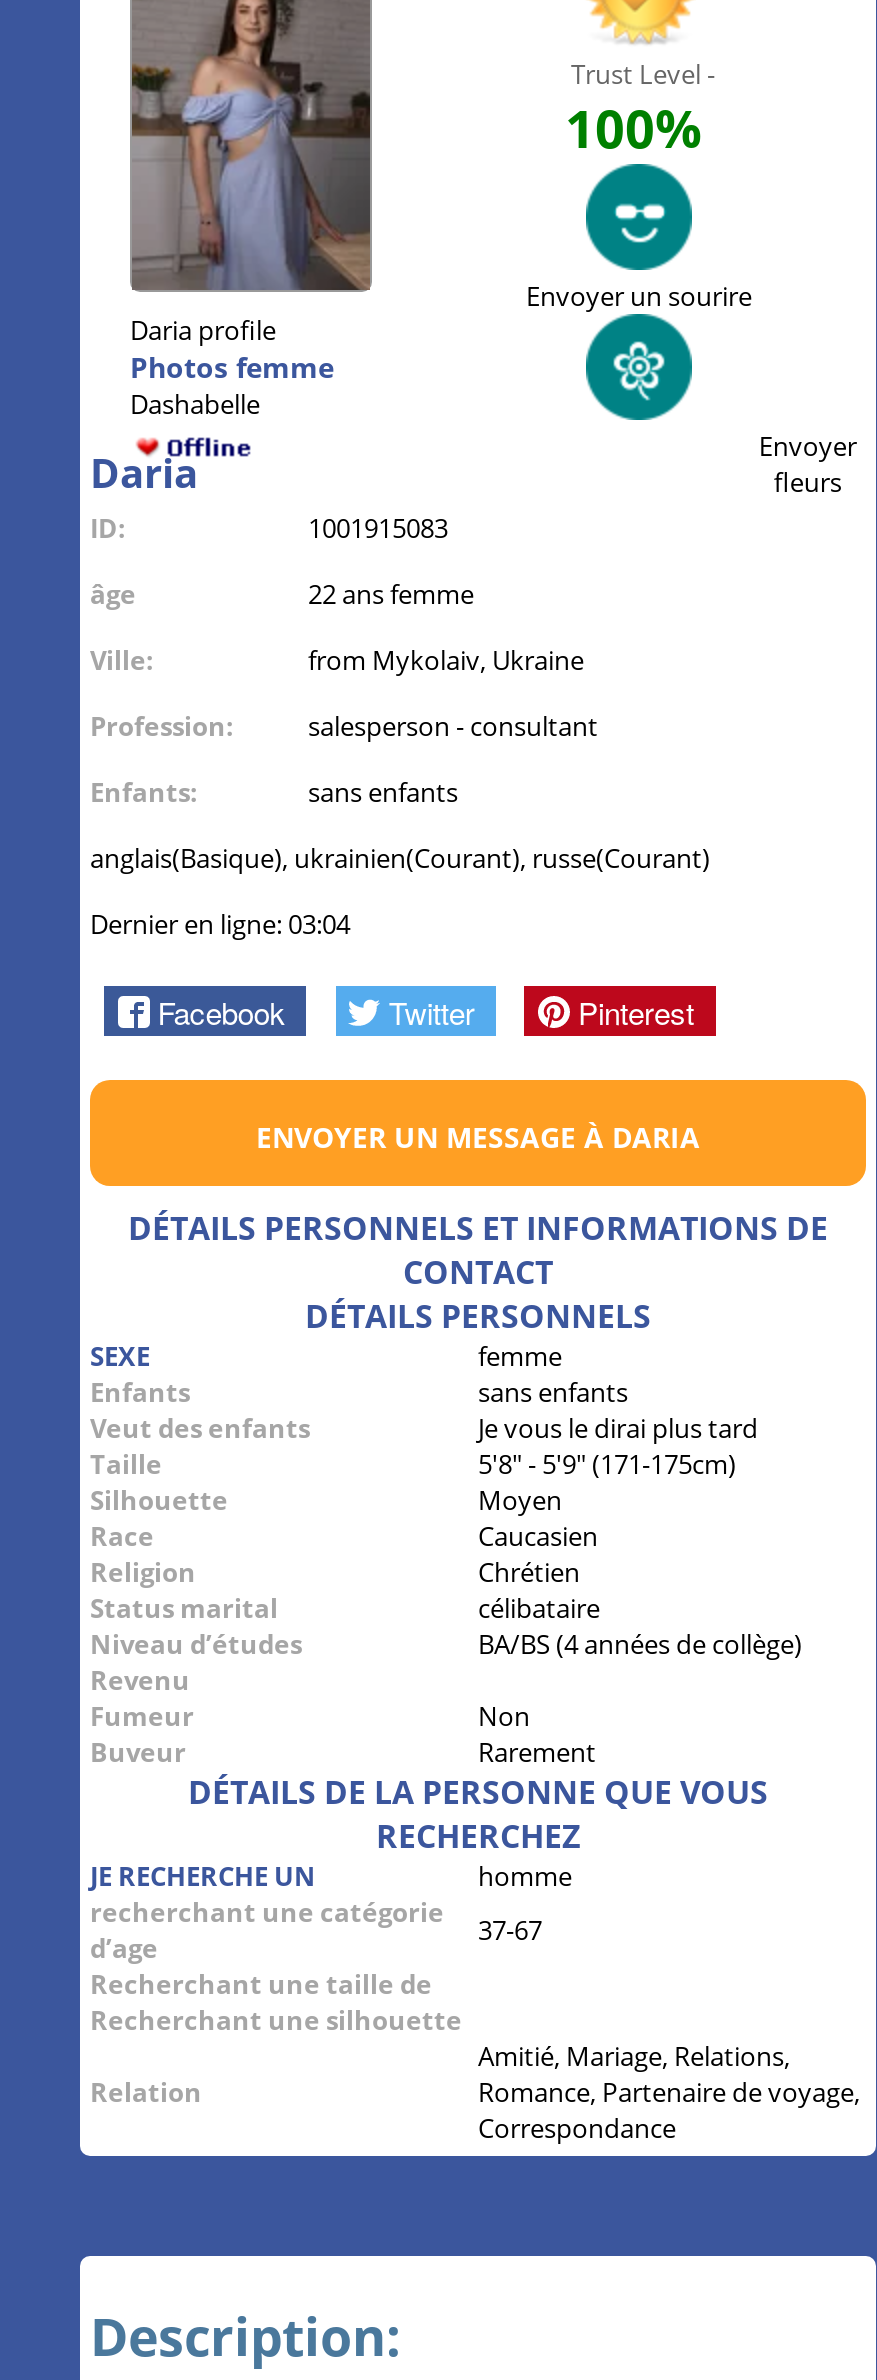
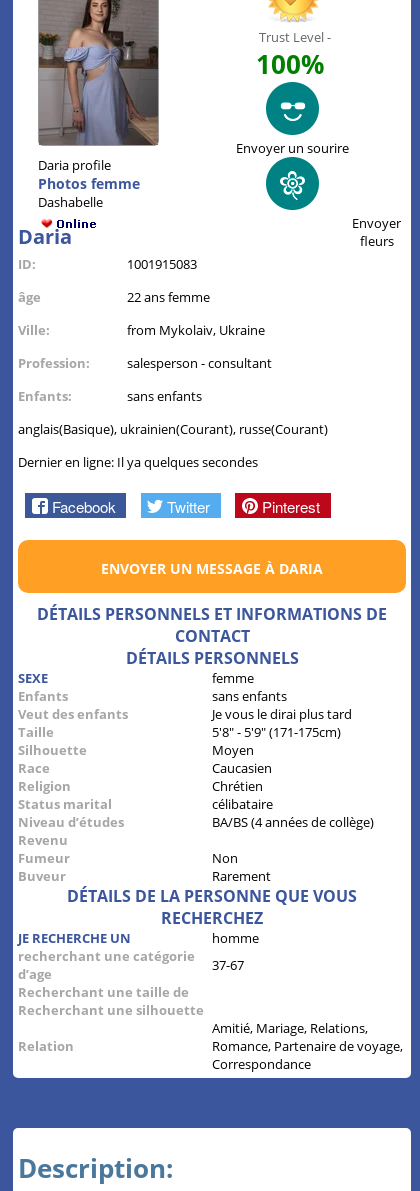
[90,906,350,942] Dernier en ligne: 03:04 -> [18,453,258,471] Dernier en ligne: Il ya quelques secondes

